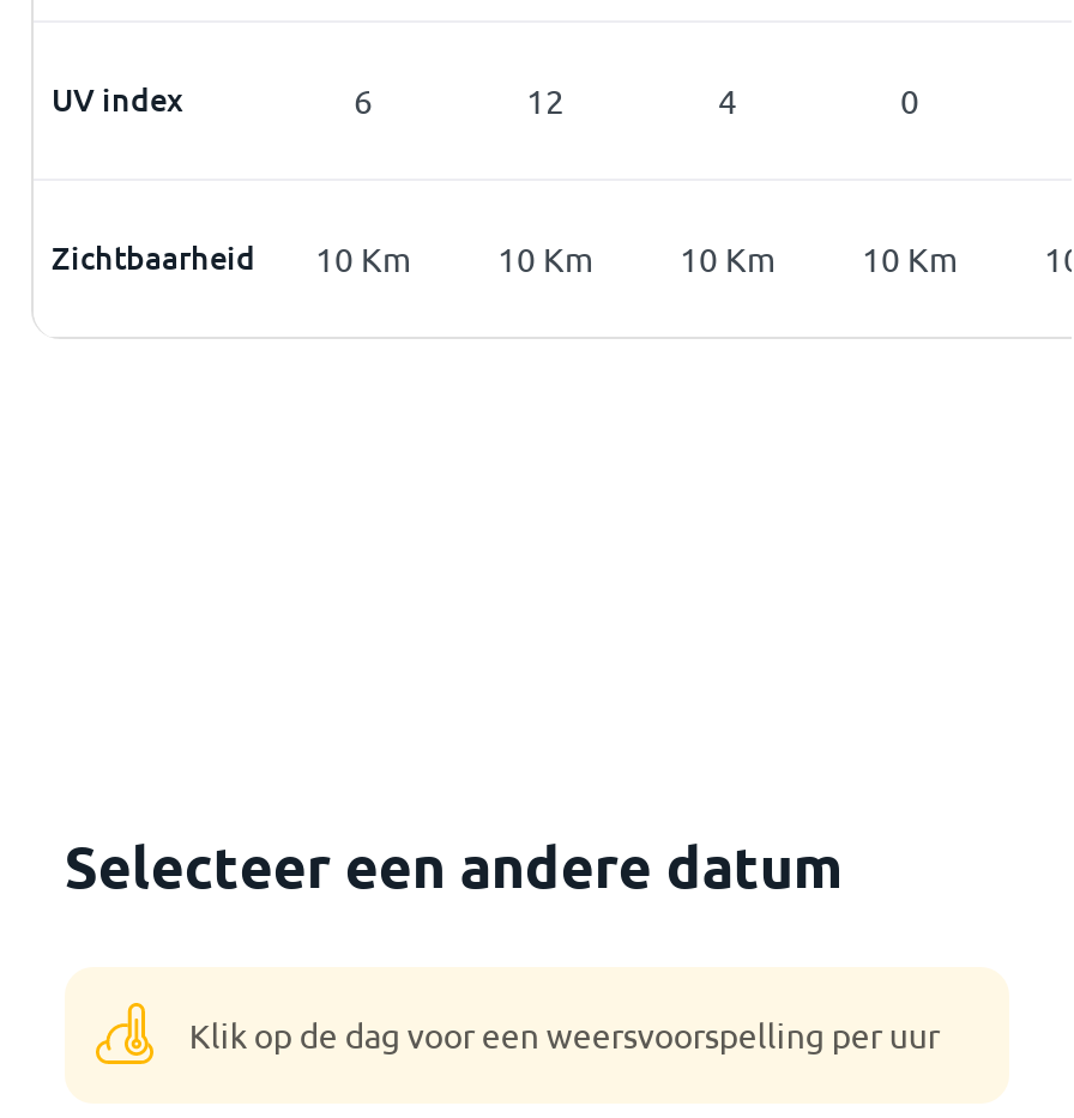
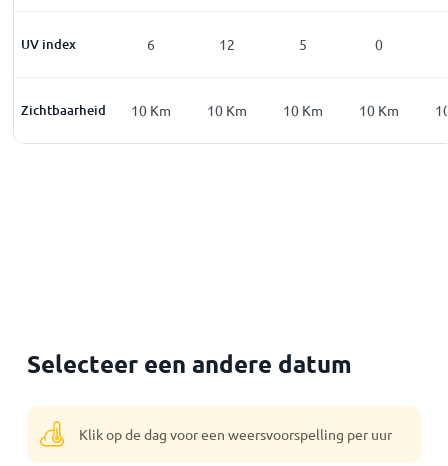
[718,78,737,121] 4 -> [299,35,307,53] 5

